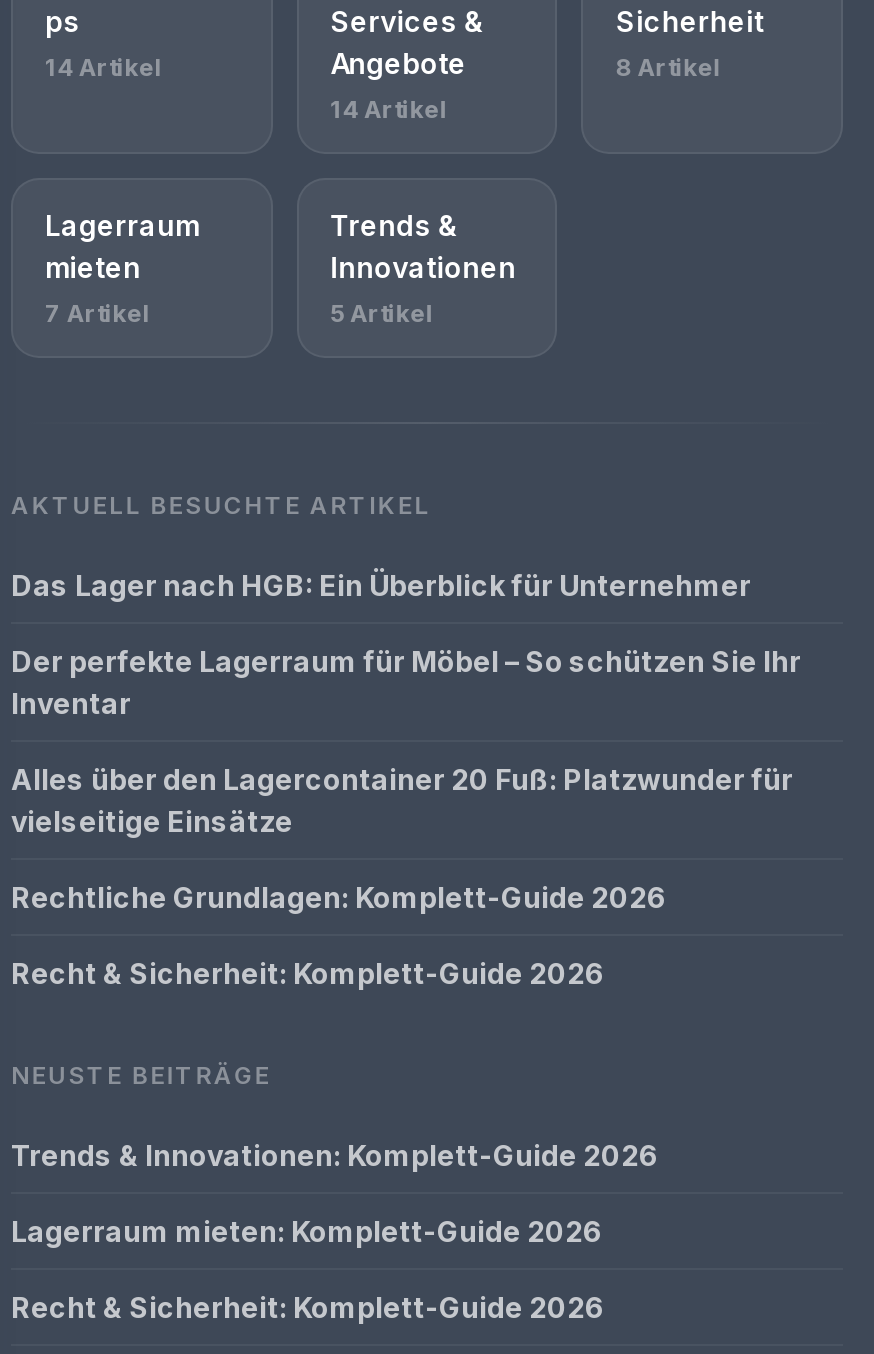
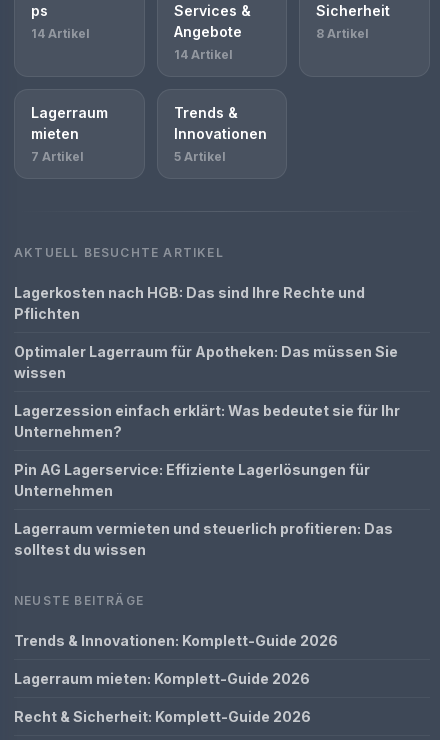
[11,568,751,602] Das Lager nach HGB: Ein Überblick für Unternehmer -> [14,284,365,322] Lagerkosten nach HGB: Das sind Ihre Rechte und | Pflichten
[11,644,801,720] Der perfekte Lagerraum für Möbel – So schützen Sie Ihr | Inventar -> [14,343,398,381] Optimaler Lagerraum für Apotheken: Das müssen Sie | wissen
[11,762,793,838] Alles über den Lagercontainer 20 Fuß: Platzwunder für | vielseitige Einsätze -> [14,402,400,440] Lagerzession einfach erklärt: Was bedeutet sie für Ihr | Unternehmen?
[11,880,667,914] Rechtliche Grundlagen: Komplett-Guide 2026 -> [14,461,370,499] Pin AG Lagerservice: Effiziente Lagerlösungen für | Unternehmen
[11,956,605,990] Recht & Sicherheit: Komplett-Guide 2026 -> [14,520,393,558] Lagerraum vermieten und steuerlich profitieren: Das | solltest du wissen

